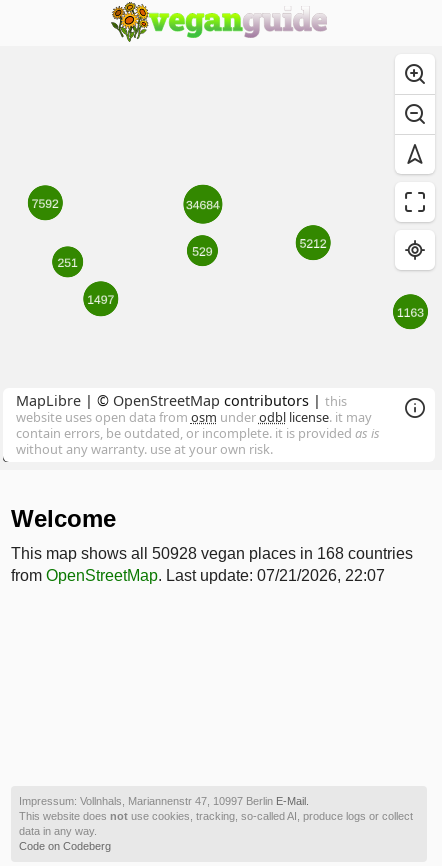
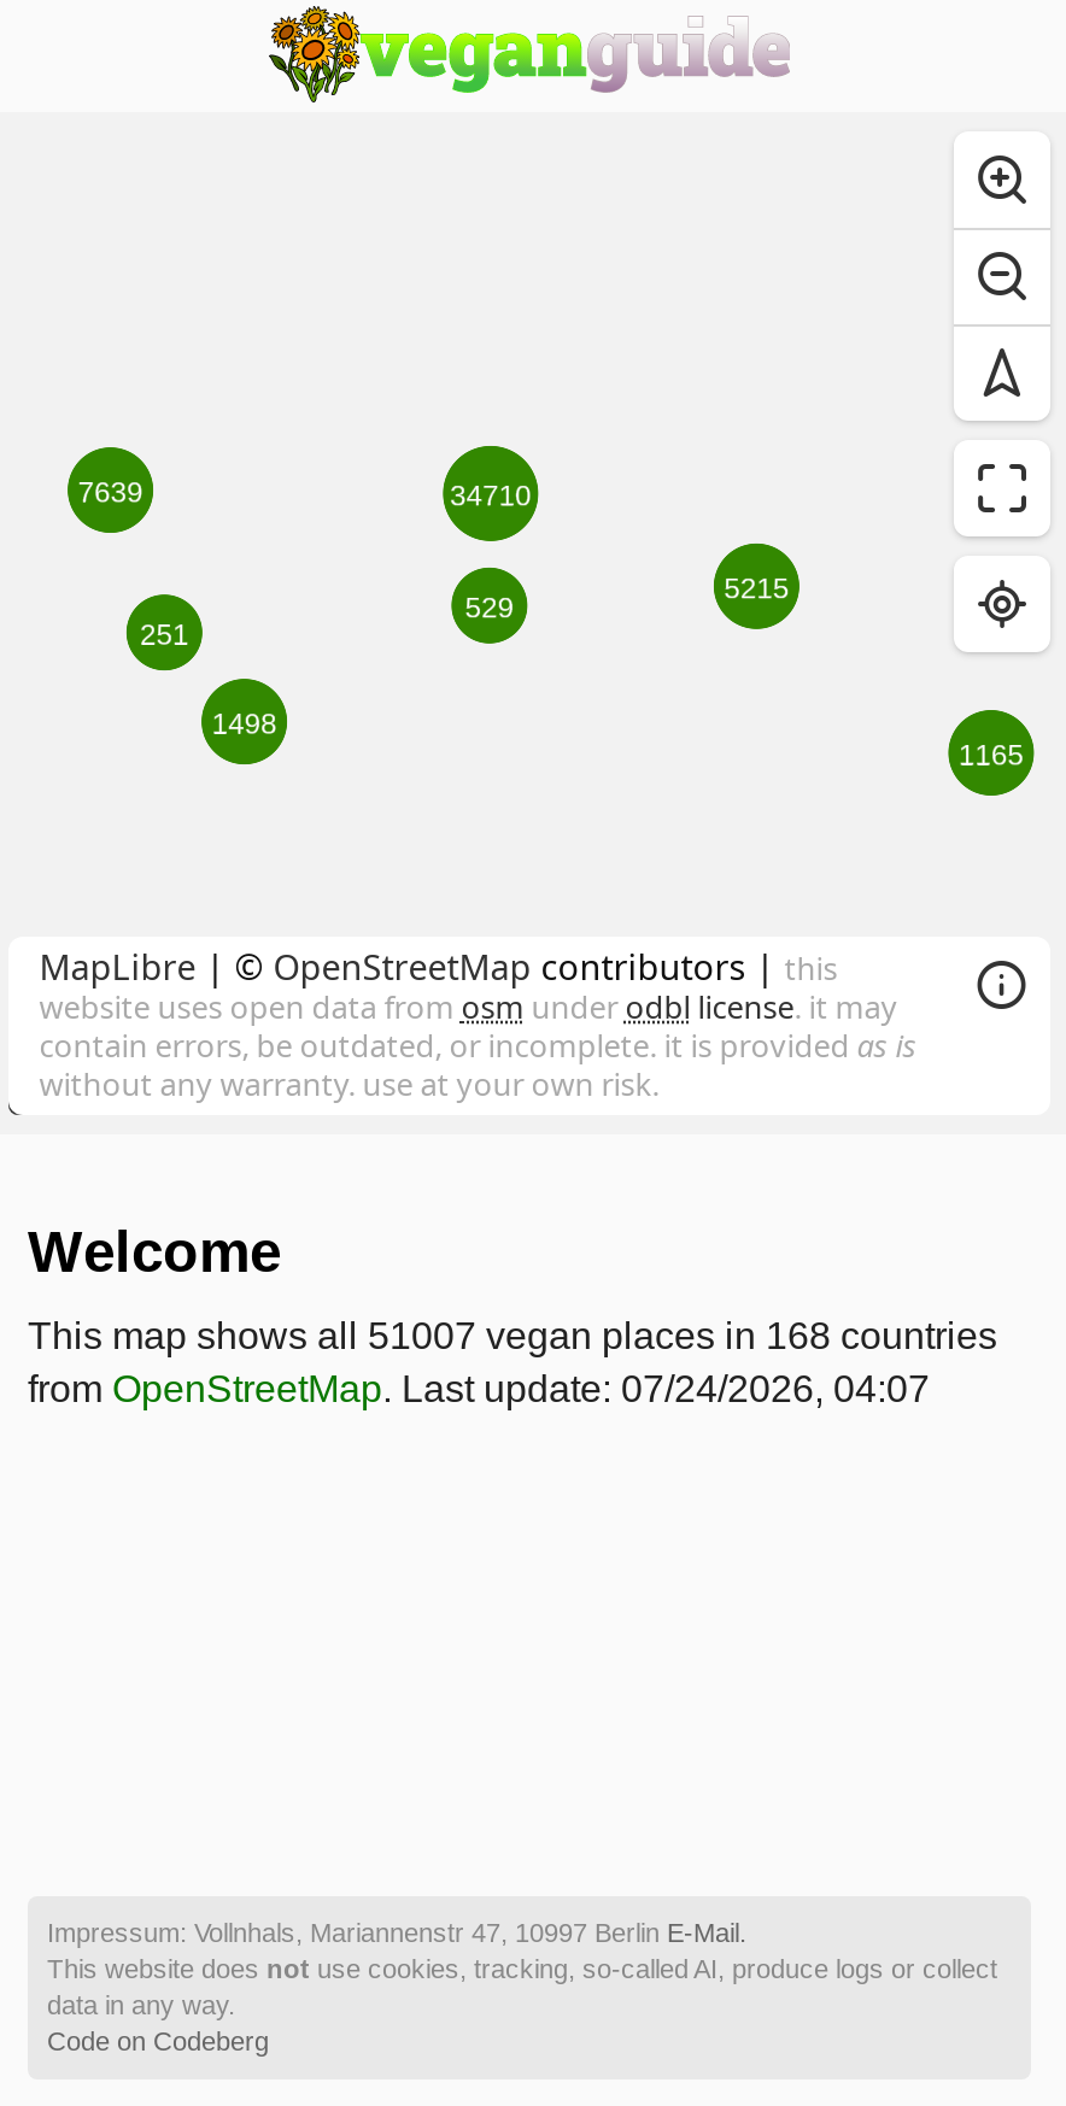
[11,545,413,562] This map shows all 50928 vegan places in 168 countries -> [28,1315,997,1356] This map shows all 51007 vegan places in 168 countries
[11,567,385,584] from OpenStreetMap. Last update: 07/21/2026, 22:07 -> [28,1368,930,1409] from OpenStreetMap. Last update: 07/24/2026, 04:07

